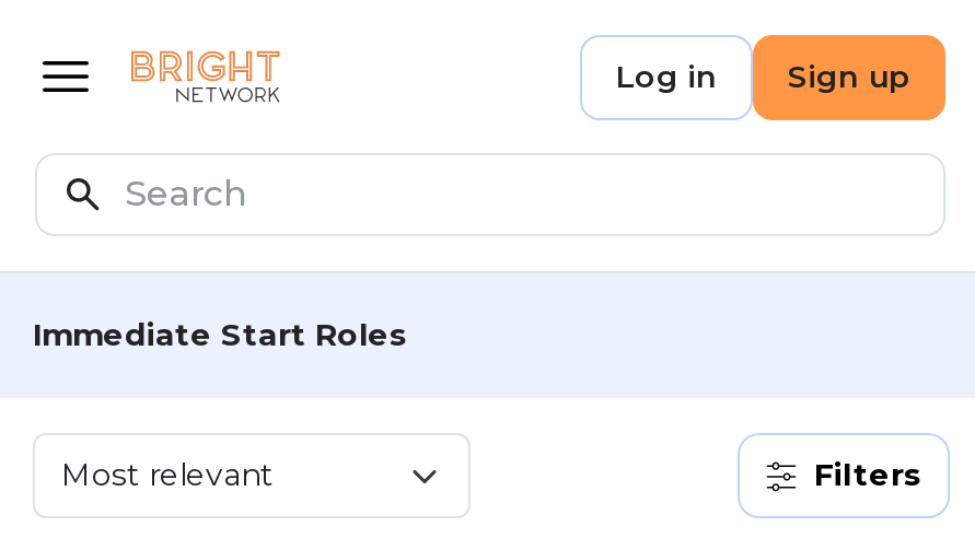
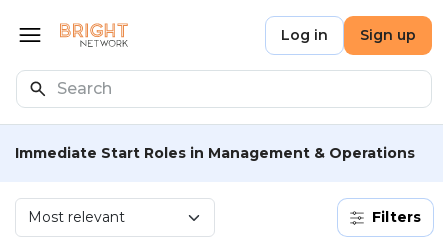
[33,315,407,354] Immediate Start Roles -> [15,144,415,162] Immediate Start Roles in Management & Operations

